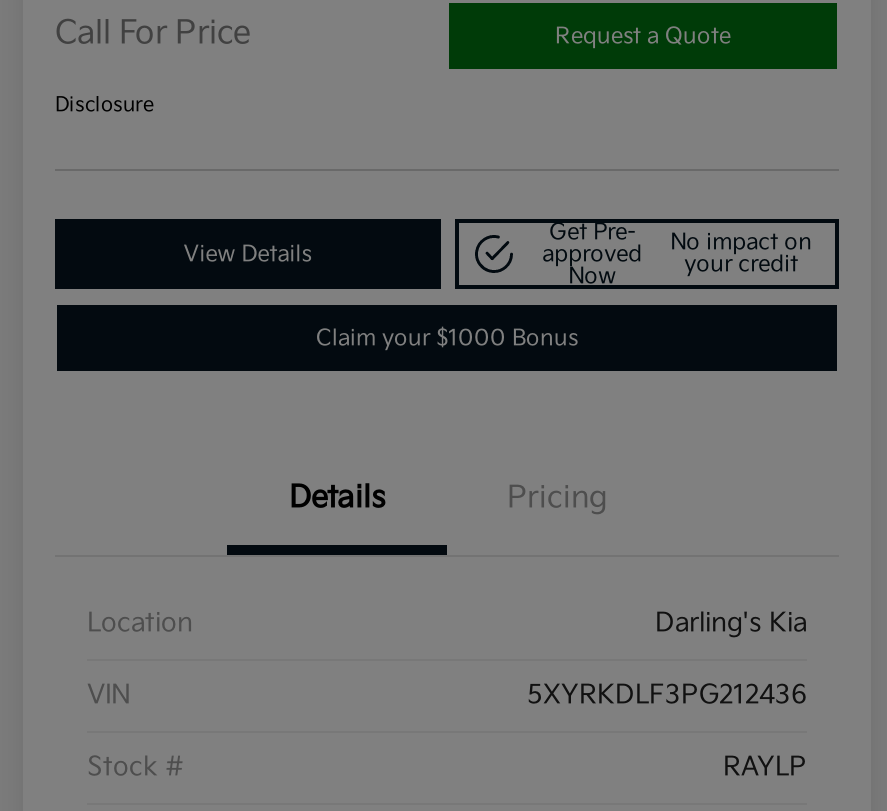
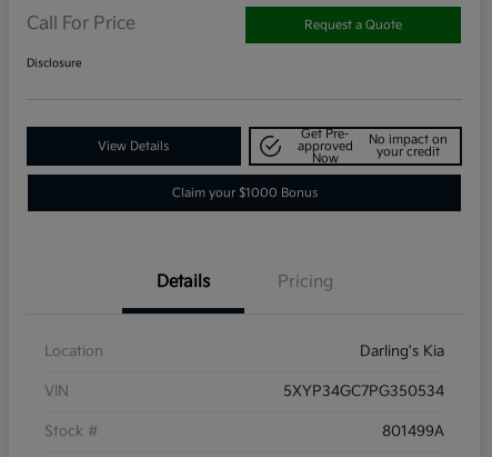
[527,679,807,711] 5XYRKDLF3PG212436 -> [283,382,444,400] 5XYP34GC7PG350534
[723,751,807,783] RAYLP -> [382,422,444,440] 801499A

